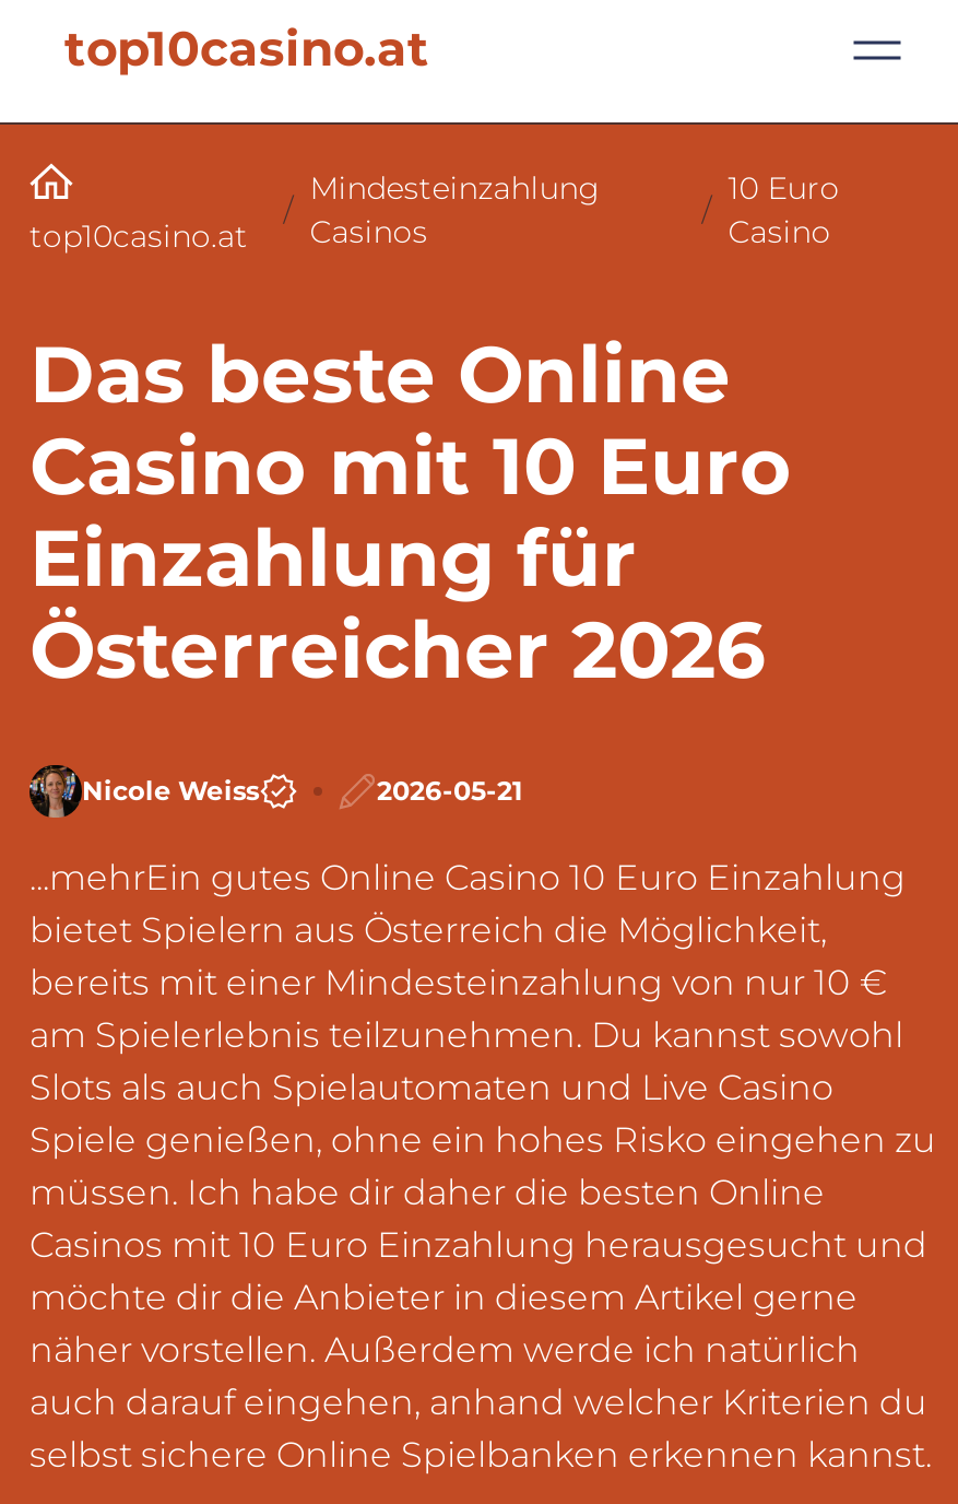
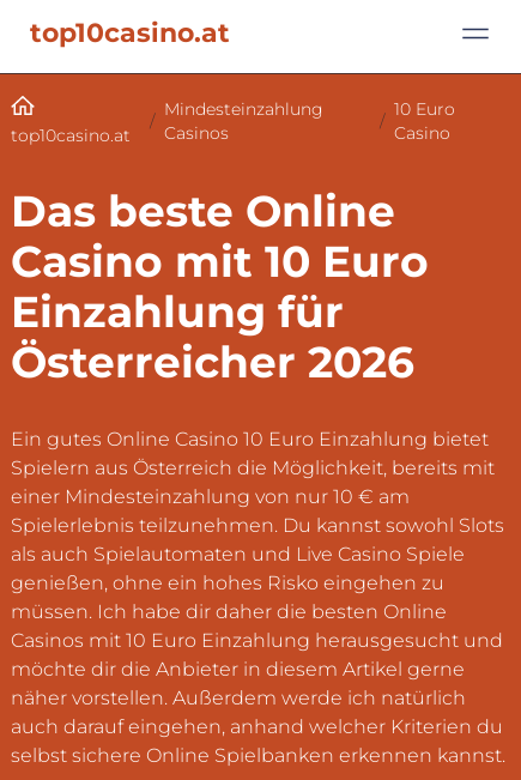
[29,774,936,1161] Nicole Weiss | 2026-05-21 | ...mehrEin gutes Online Casino 10 Euro Einzahlung | bietet Spielern aus Österreich die Möglichkeit, | bereits mit einer Mindesteinzahlung von nur 10 € | am Spielerlebnis teilzunehmen. Du kannst sowohl | Slots als auch Spielautomaten und Live Casino | Spiele genießen, ohne ein hohes Risko eingehen zu -> [11,428,504,594] Ein gutes Online Casino 10 Euro Einzahlung bietet | Spielern aus Österreich die Möglichkeit, bereits mit | einer Mindesteinzahlung von nur 10 € am | Spielerlebnis teilzunehmen. Du kannst sowohl Slots | als auch Spielautomaten und Live Casino Spiele | genießen, ohne ein hohes Risko eingehen zu

